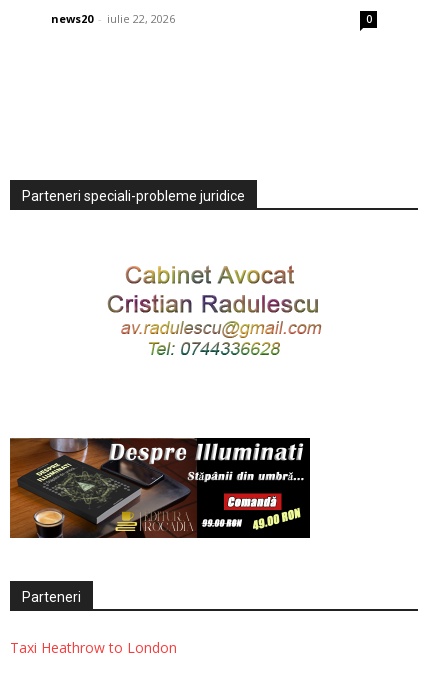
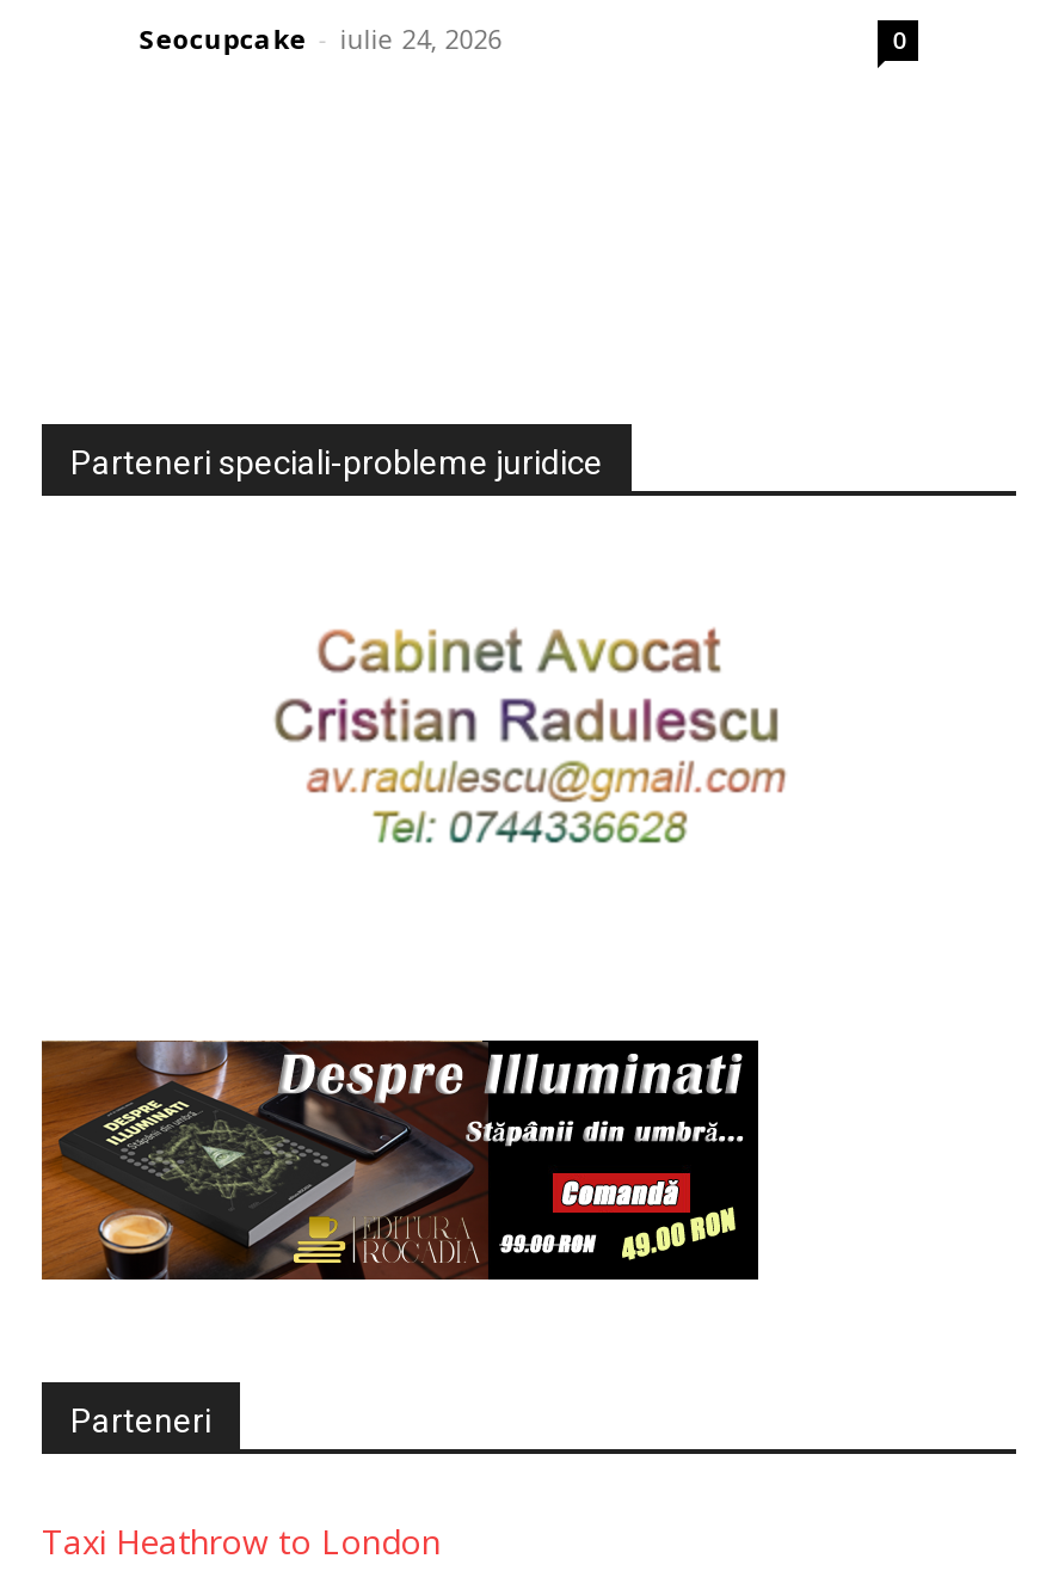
[51,11,175,26] news20 - iulie 22, 2026 -> [139,21,502,57] Seocupcake - iulie 24, 2026

